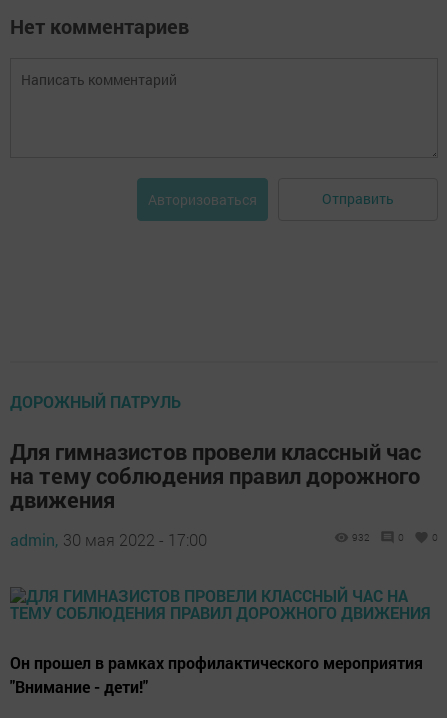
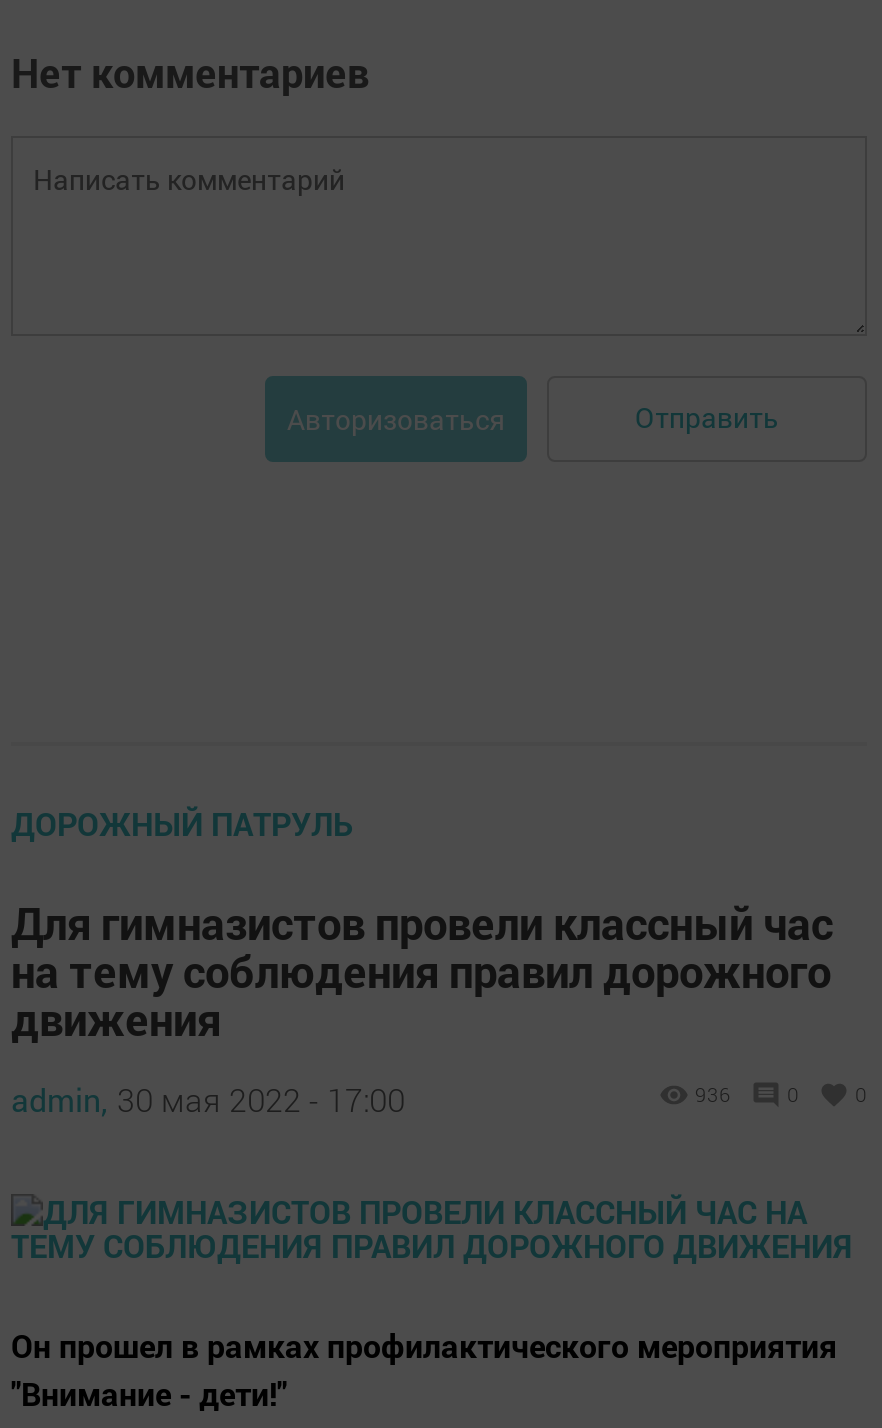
[352,531,370,544] 932 -> [695,1082,731,1108] 936

